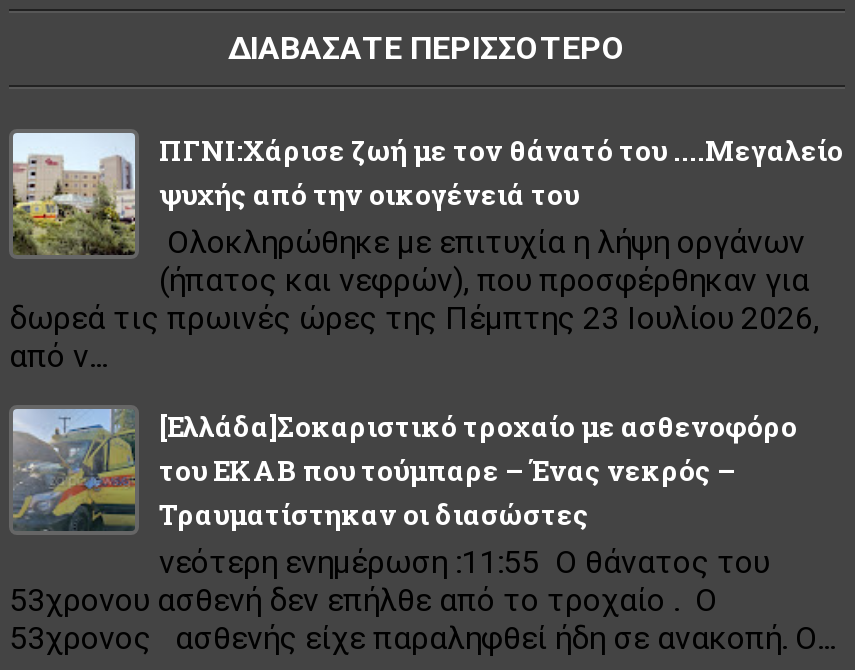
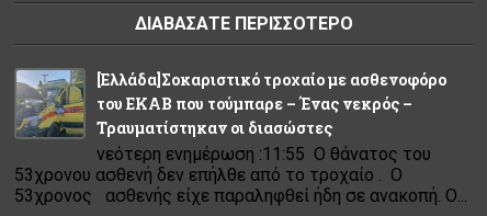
[9,131,843,375] [image] | ΠΓΝΙ:Χάρισε ζωή με τον θάνατό του ....Μεγαλείο | ψυχής από την οικογένειά του | Ολοκληρώθηκε με επιτυχία η λήψη οργάνων | (ήπατος και νεφρών), που προσφέρθηκαν για | δωρεά τις πρωινές ώρες της Πέμπτης 23 Ιουλίου 2026, | από ν... -> none

